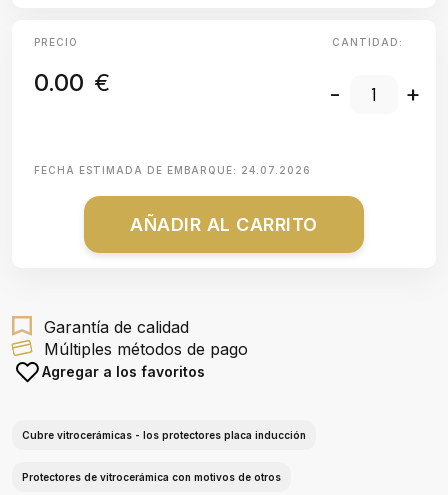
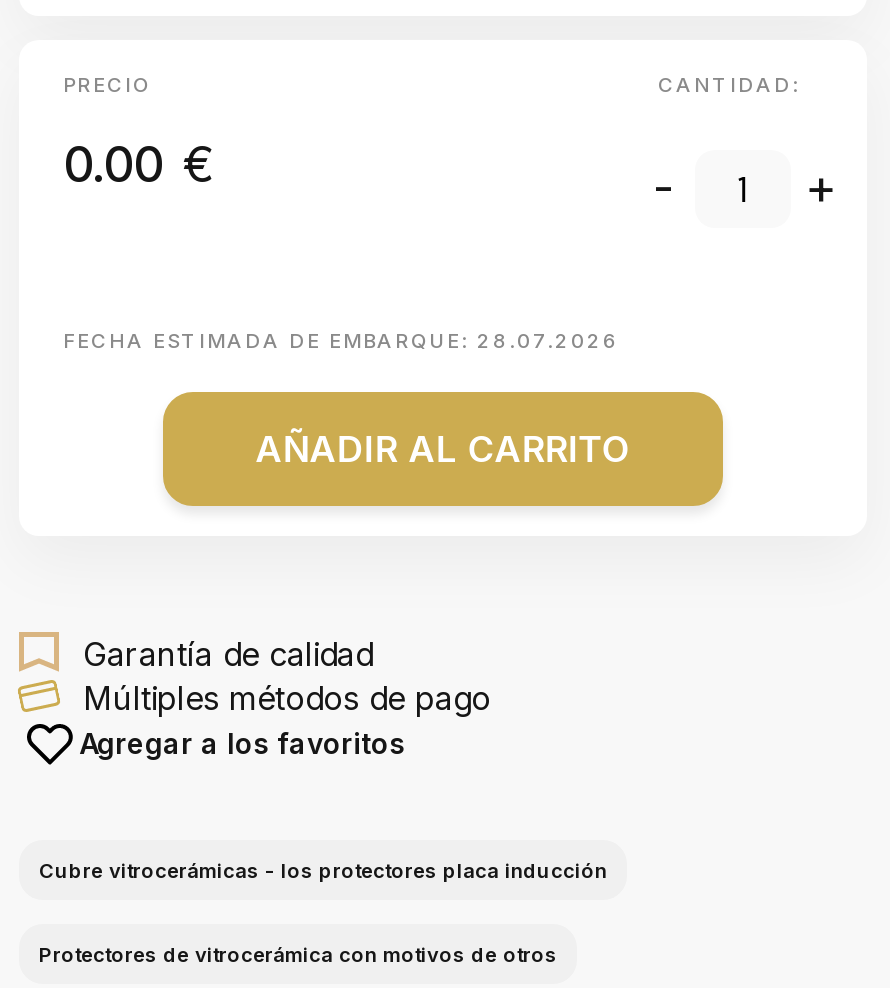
[34,164,311,176] FECHA ESTIMADA DE EMBARQUE: 24.07.2026 -> [63,328,619,352] FECHA ESTIMADA DE EMBARQUE: 28.07.2026

